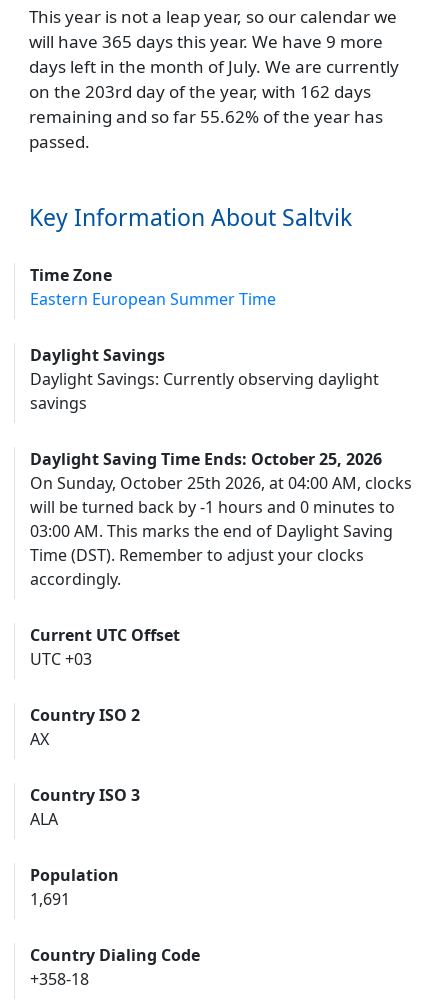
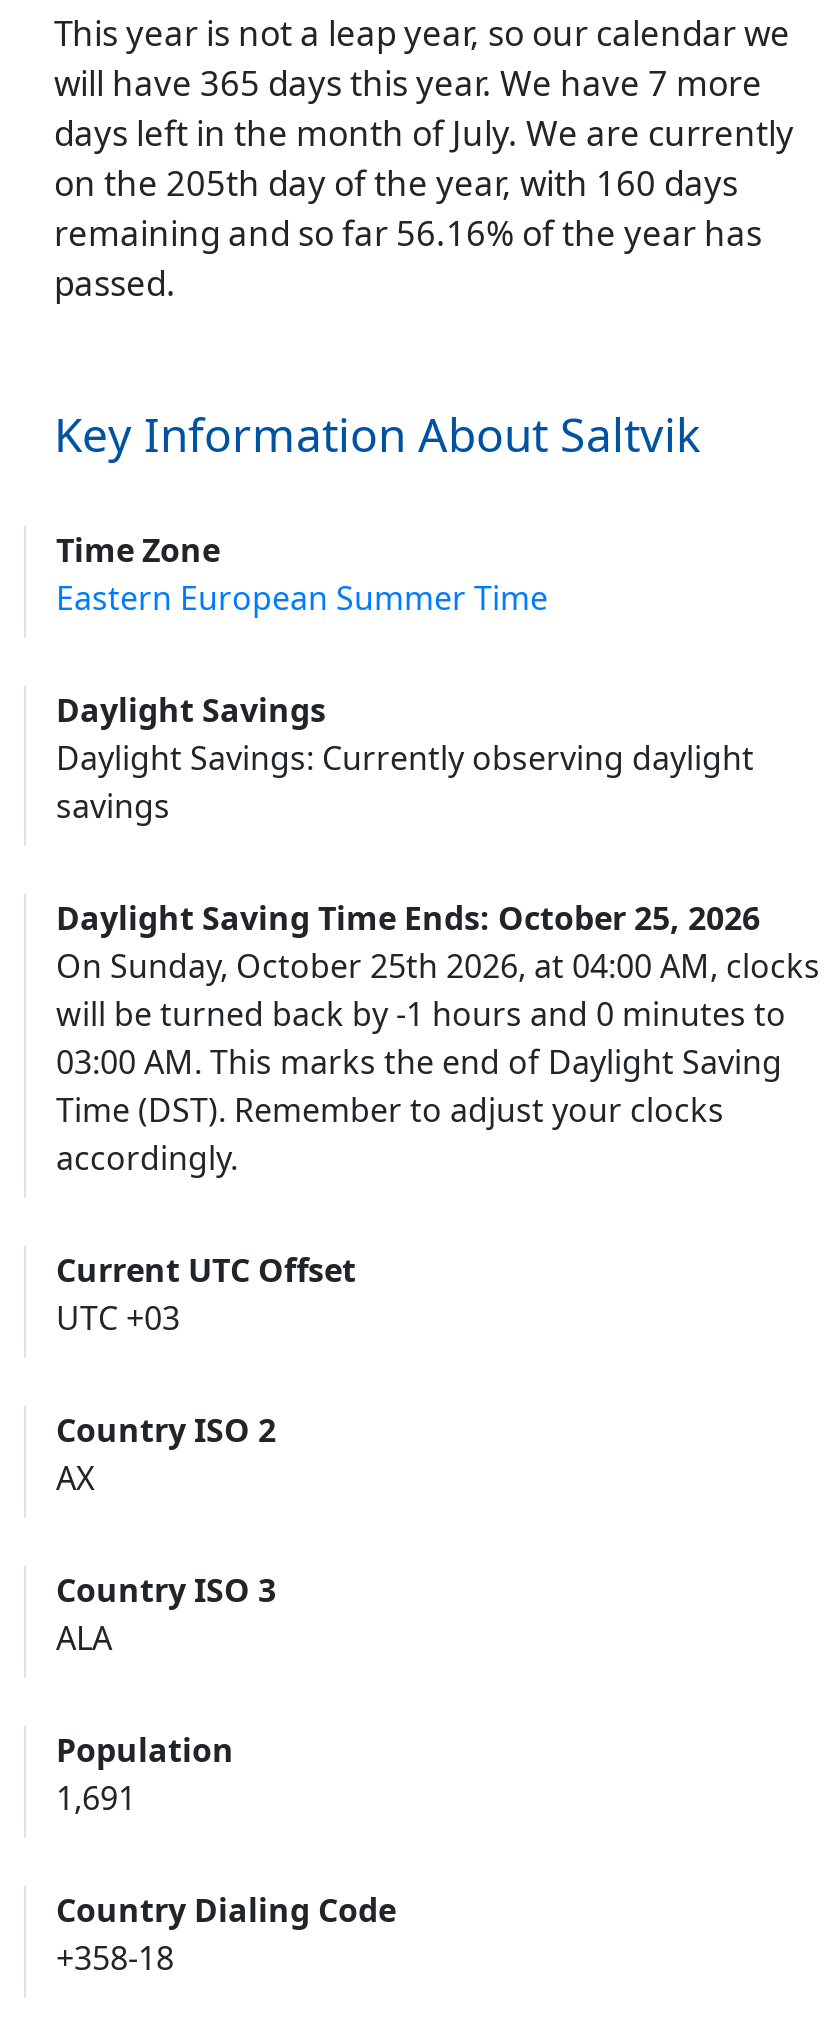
[29,30,383,53] will have 365 days this year. We have 9 more -> [54,60,762,106] will have 365 days this year. We have 7 more
[29,80,371,103] on the 203rd day of the year, with 162 days -> [54,160,738,206] on the 205th day of the year, with 160 days
[29,105,383,128] remaining and so far 55.62% of the year has -> [54,210,762,256] remaining and so far 56.16% of the year has

